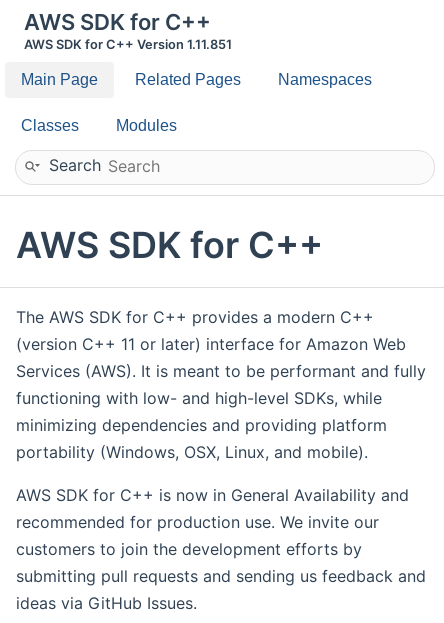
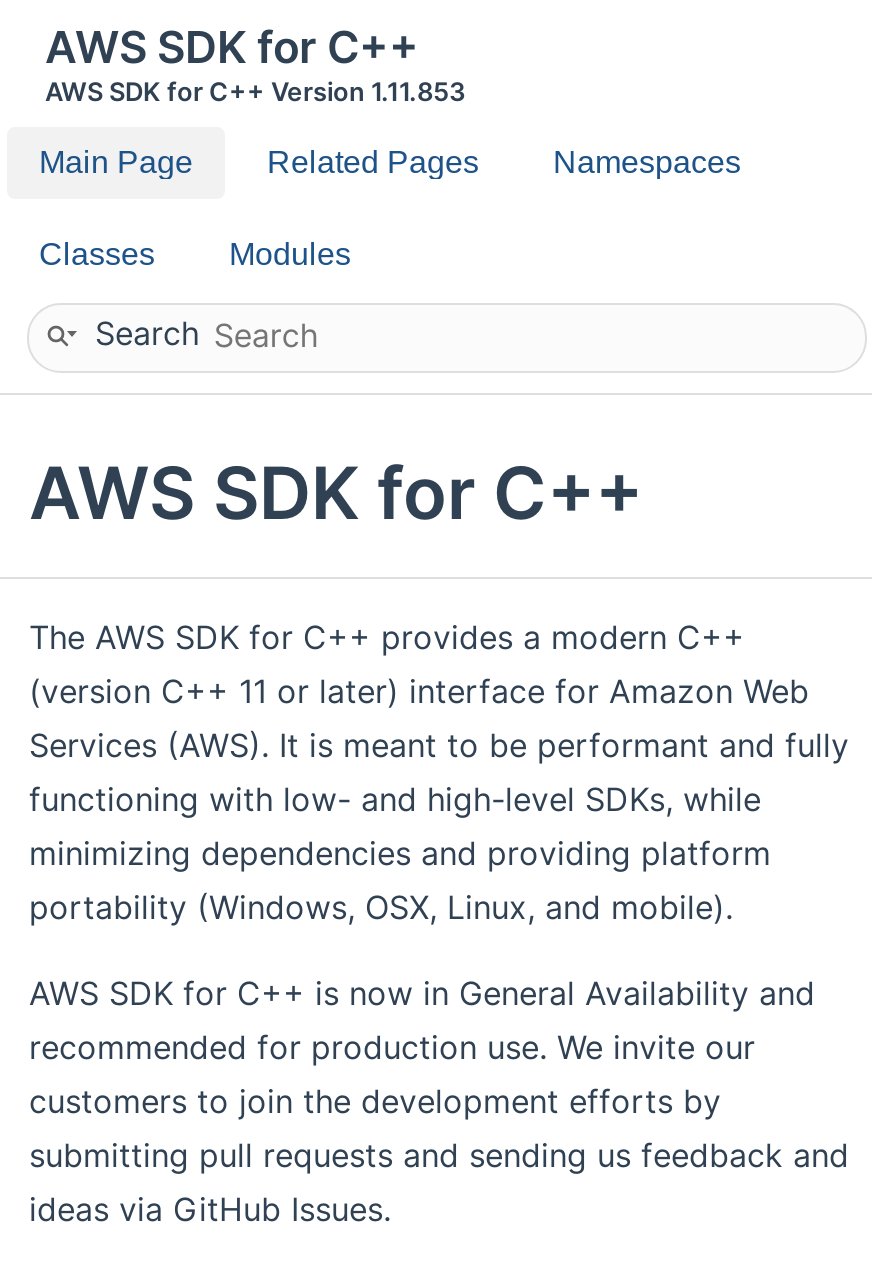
[24,37,232,52] AWS SDK for C++ Version 1.11.851 -> [45,77,465,107] AWS SDK for C++ Version 1.11.853

